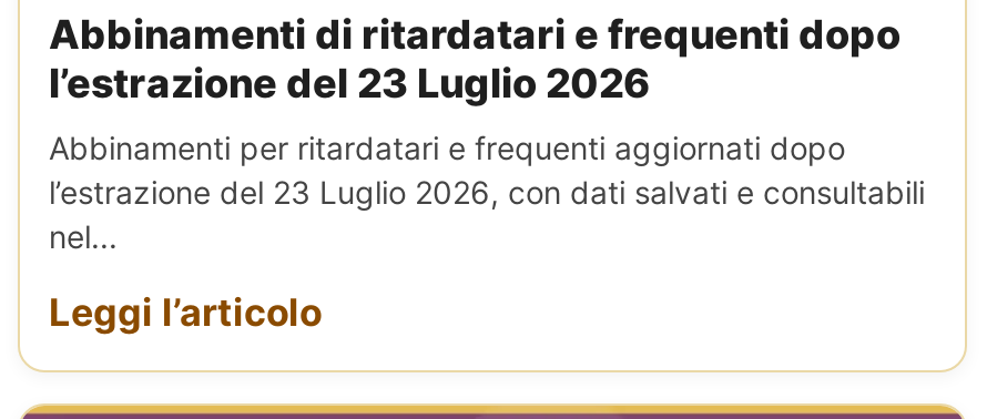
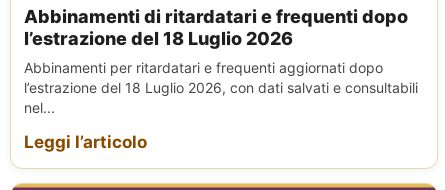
[49,60,650,106] l’estrazione del 23 Luglio 2026 -> [24,28,293,49] l’estrazione del 18 Luglio 2026
[49,173,925,210] l’estrazione del 23 Luglio 2026, con dati salvati e consultabili -> [24,79,418,96] l’estrazione del 18 Luglio 2026, con dati salvati e consultabili

